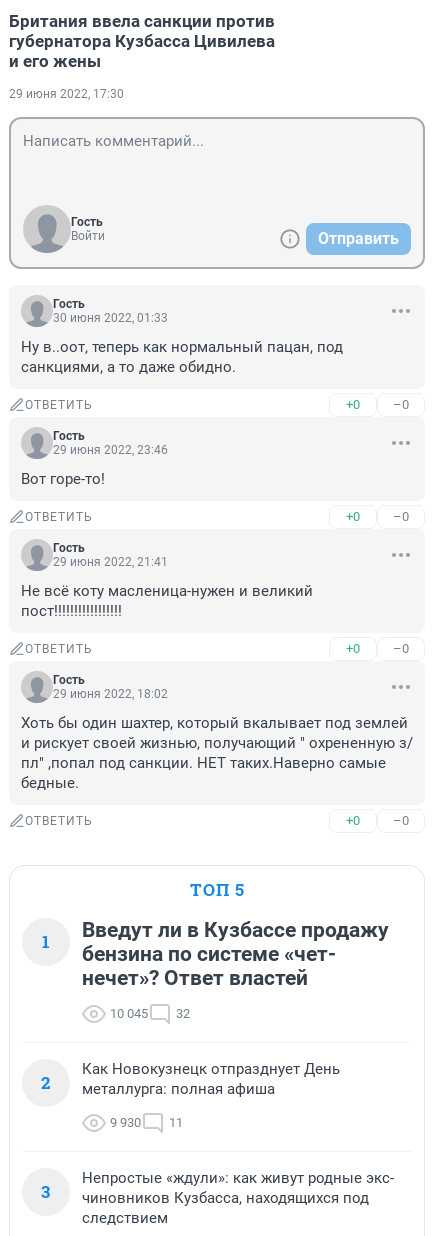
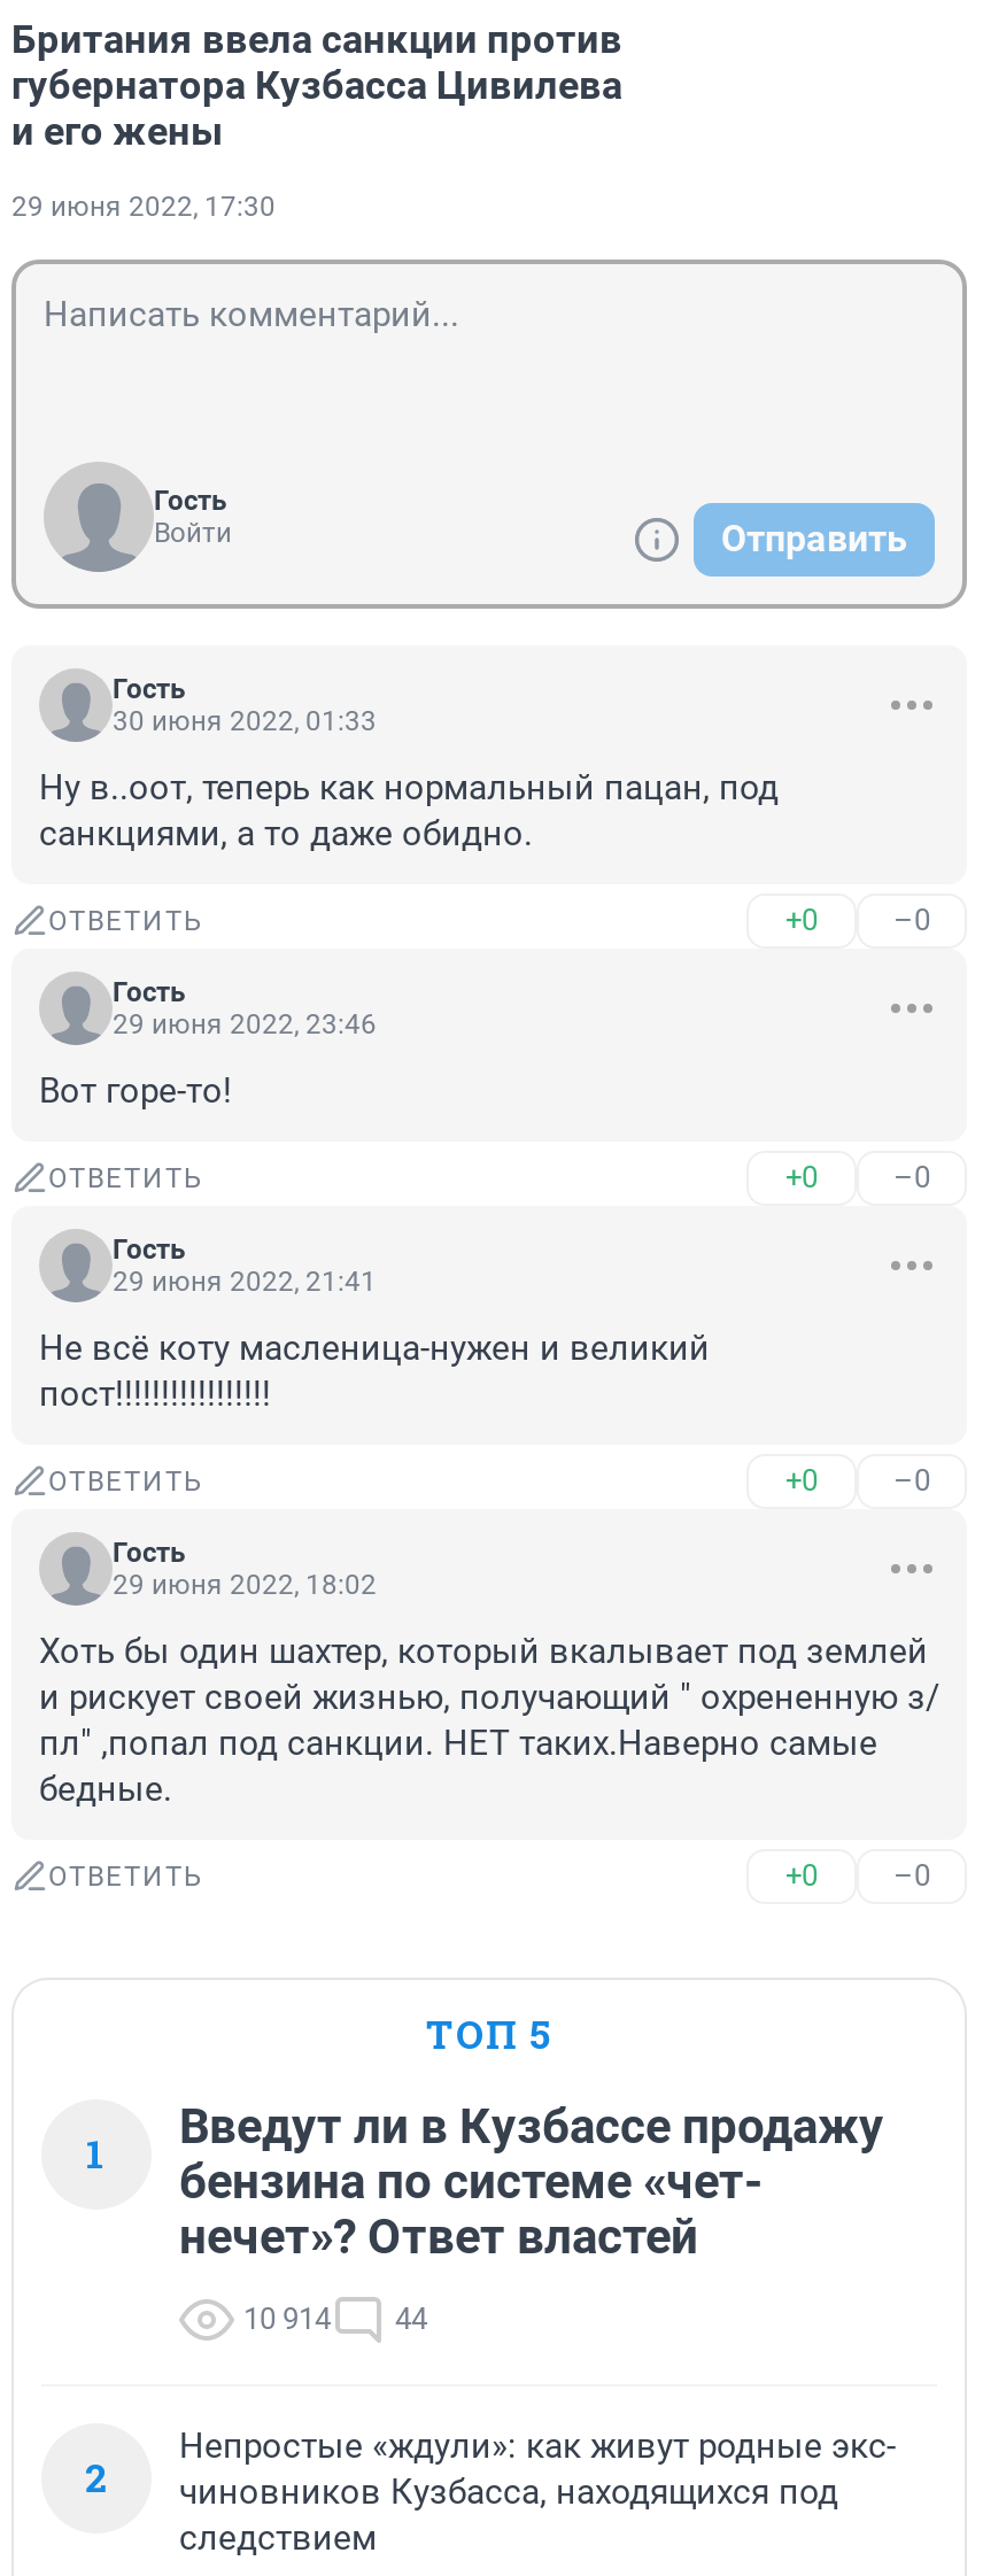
[110,1006,148,1021] 10 045 -> [243,2302,331,2336] 10 914
[176,1006,190,1021] 32 -> [395,2302,427,2336] 44
[41,1060,340,1203] Как Новокузнецк отпразднует День | металлурга: полная афиша | 9 930 | 11 | 3 -> none

